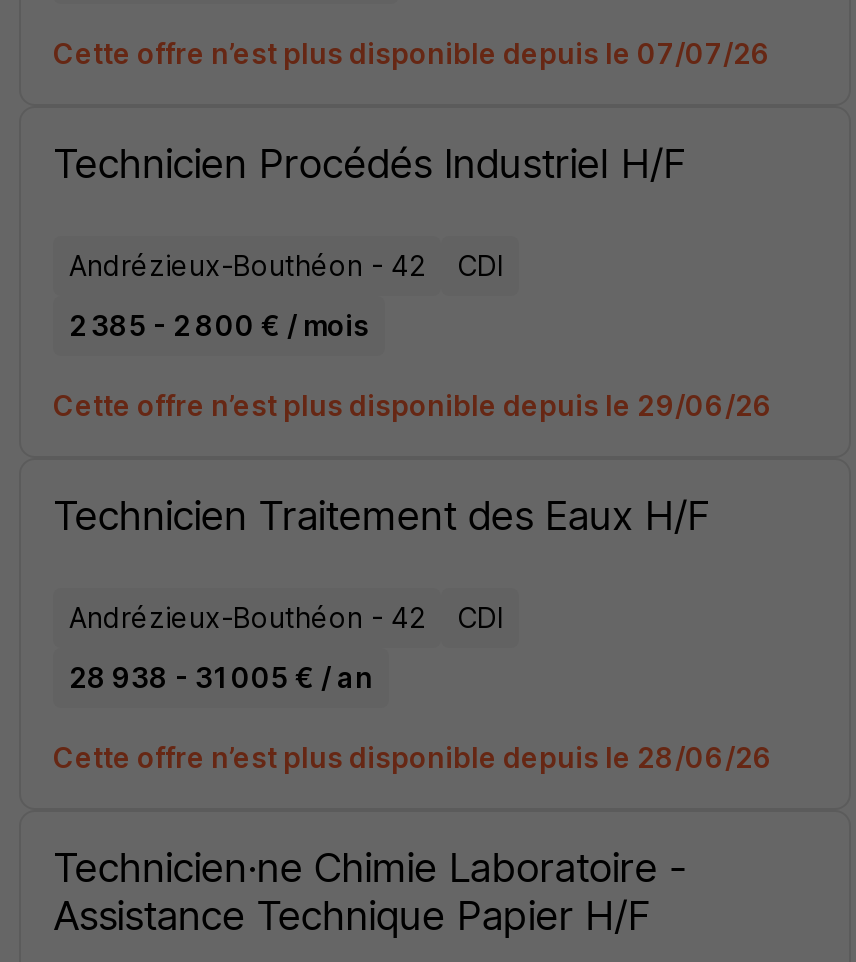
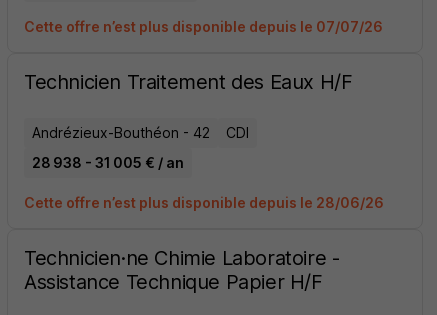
[53,140,773,422] Technicien Procédés Industriel H/F | Andrézieux-Bouthéon - 42 | CDI | 2 385 - 2 800 € / mois | Cette offre n’est plus disponible depuis le 29/06/26 -> none

